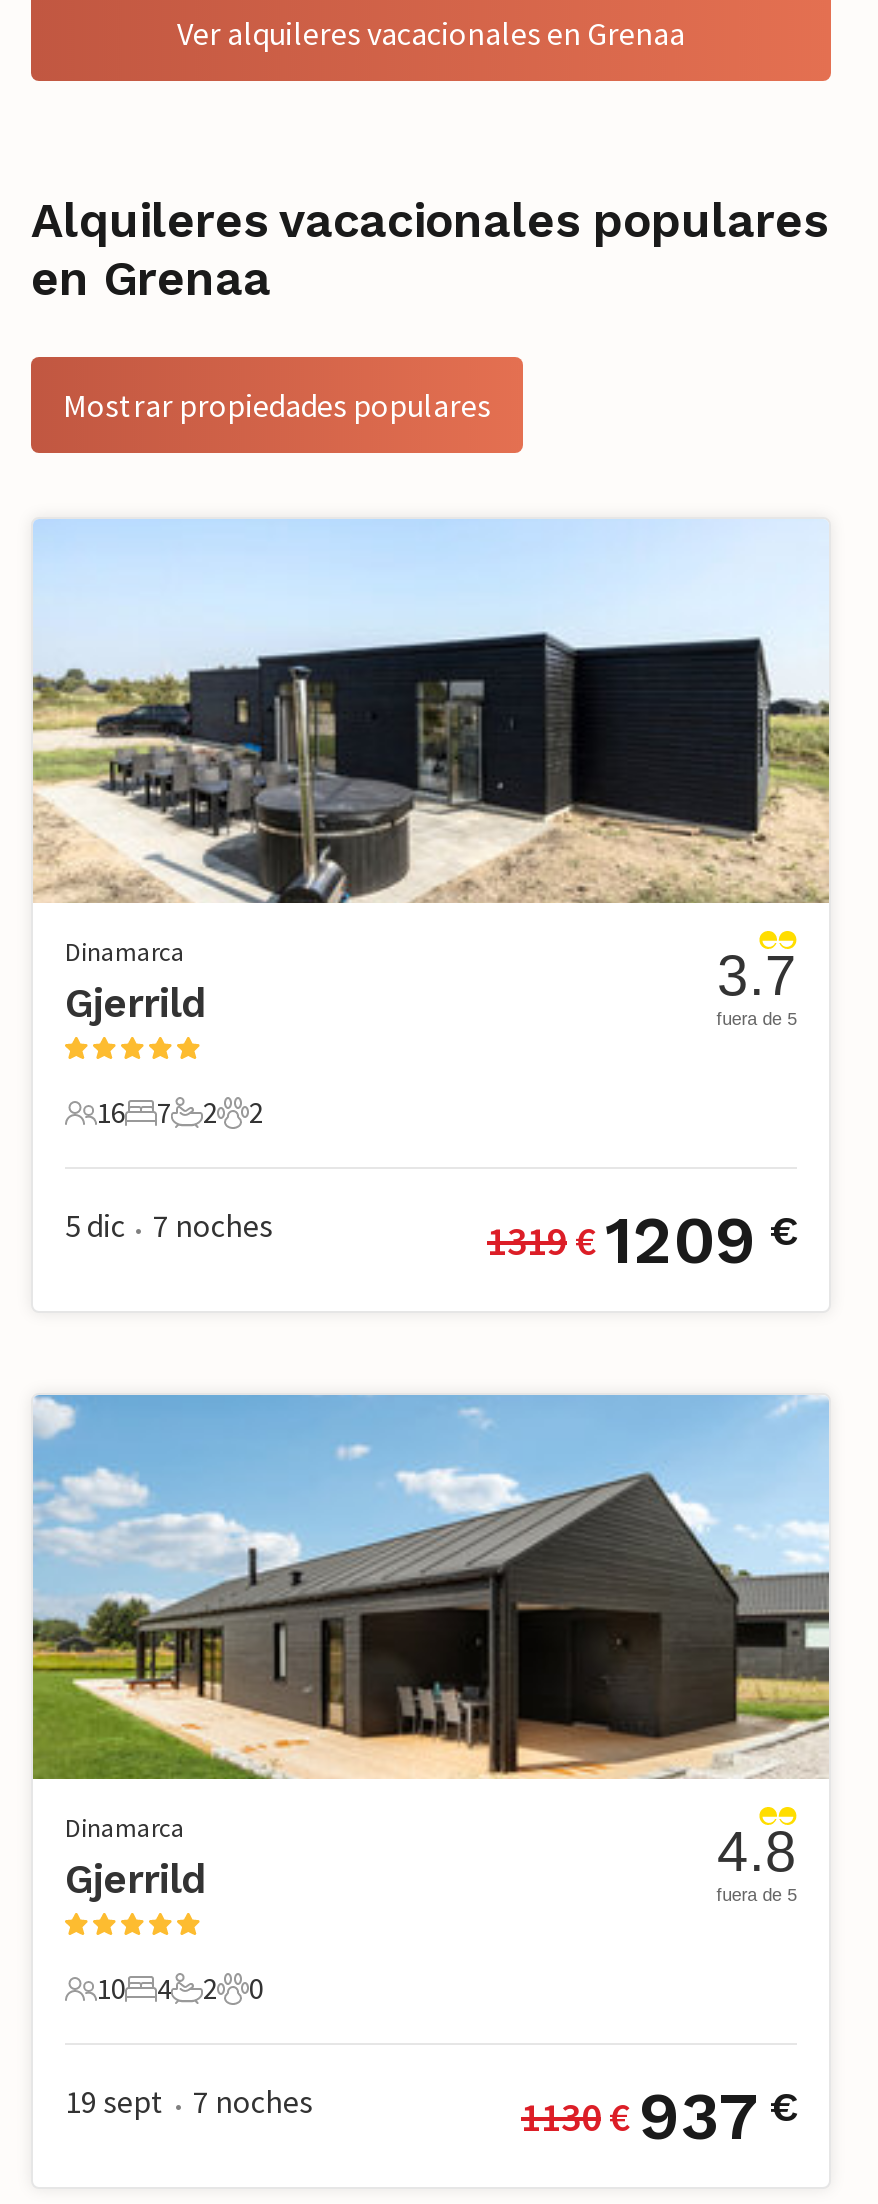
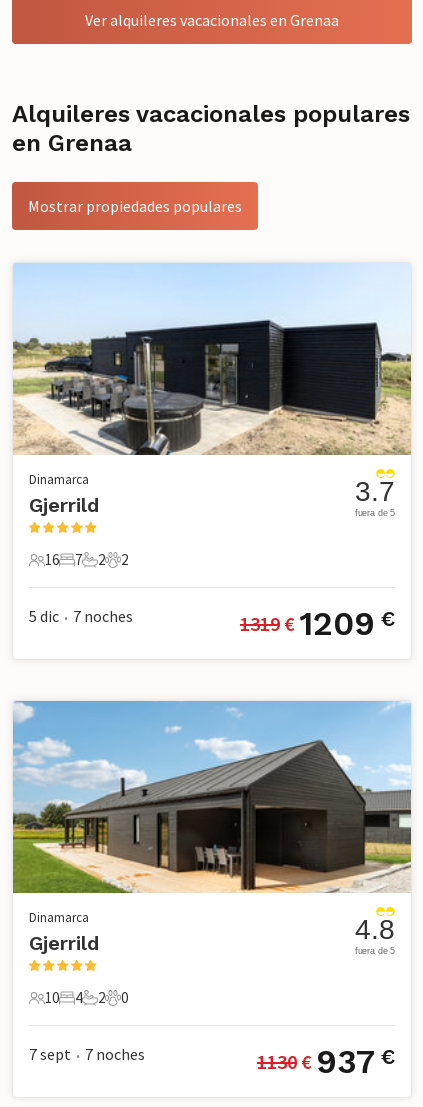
[65,2082,313,2122] 19 sept • 7 noches -> [29,1044,145,1064] 7 sept • 7 noches

